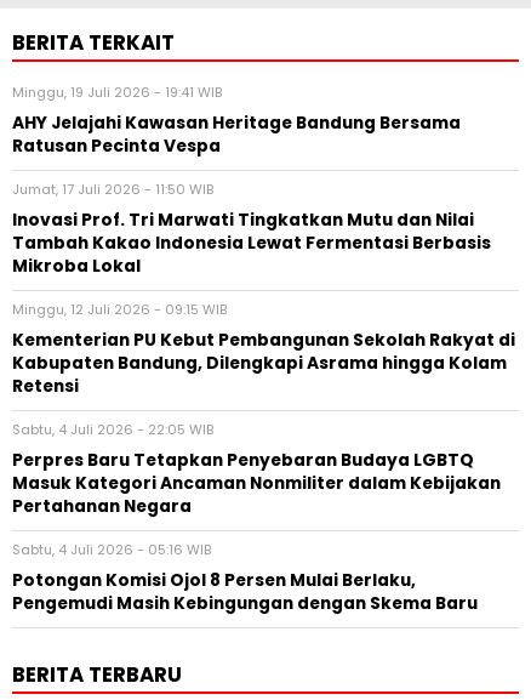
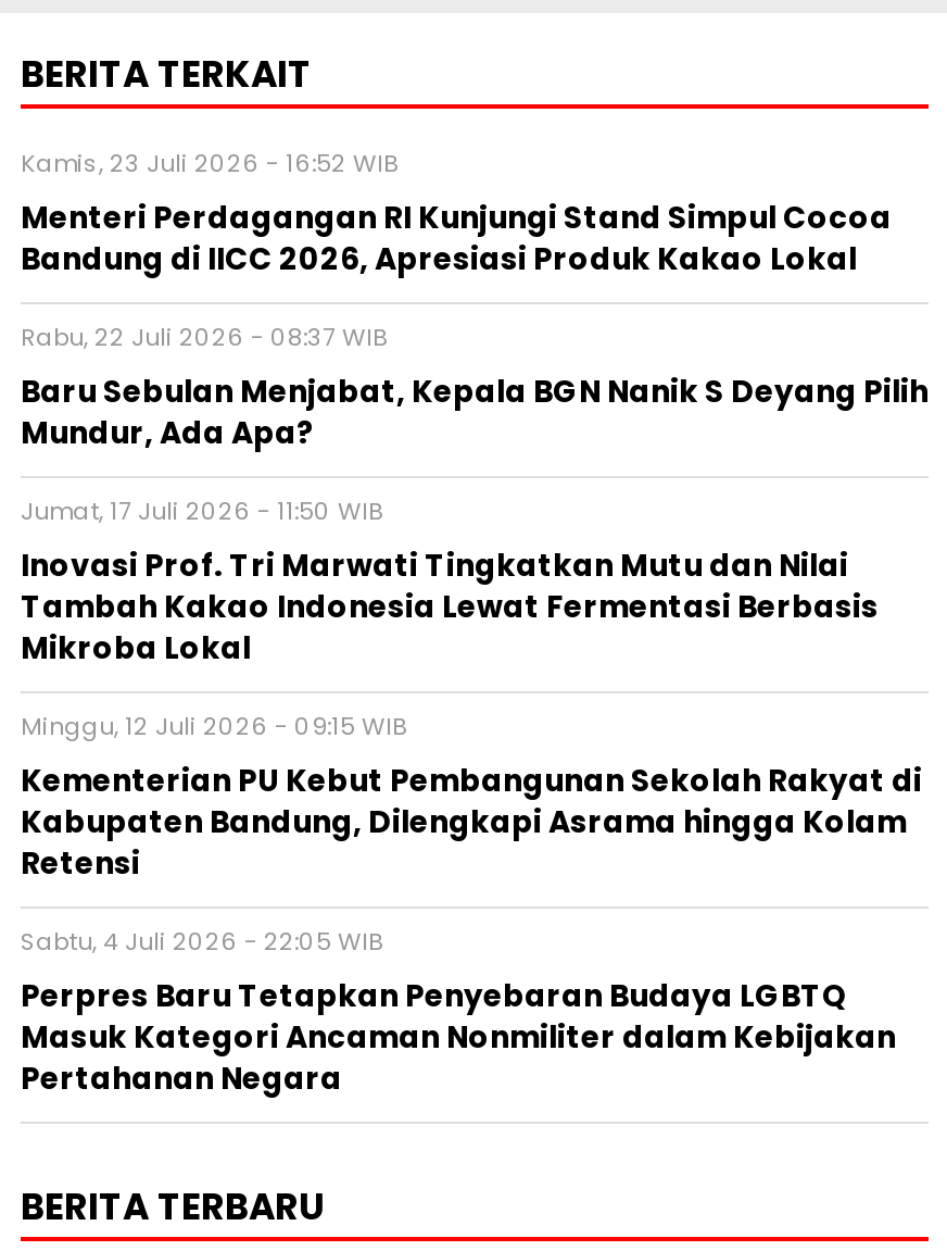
[12,82,461,157] Minggu, 19 Juli 2026 - 19:41 WIB | AHY Jelajahi Kawasan Heritage Bandung Bersama | Ratusan Pecinta Vespa -> [21,145,929,454] Kamis, 23 Juli 2026 - 16:52 WIB | Menteri Perdagangan RI Kunjungi Stand Simpul Cocoa | Bandung di IICC 2026, Apresiasi Produk Kakao Lokal | Rabu, 22 Juli 2026 - 08:37 WIB | Baru Sebulan Menjabat, Kepala BGN Nanik S Deyang Pilih | Mundur, Ada Apa?
moved [12,179,515,518] -> [21,493,922,1099]: Jumat, 17 Juli 2026 - 11:50 WIB | Inovasi Prof. Tri Marwati Tingkatkan Mutu dan Nilai | Tambah Kakao Indonesia Lewat Fermentasi Berbasis | ... | Masuk Kategori Ancaman Nonmiliter dalam Kebijakan | Pertahanan Negara
[12,540,478,615] Sabtu, 4 Juli 2026 - 05:16 WIB | Potongan Komisi Ojol 8 Persen Mulai Berlaku, | Pengemudi Masih Kebingungan dengan Skema Baru -> none

